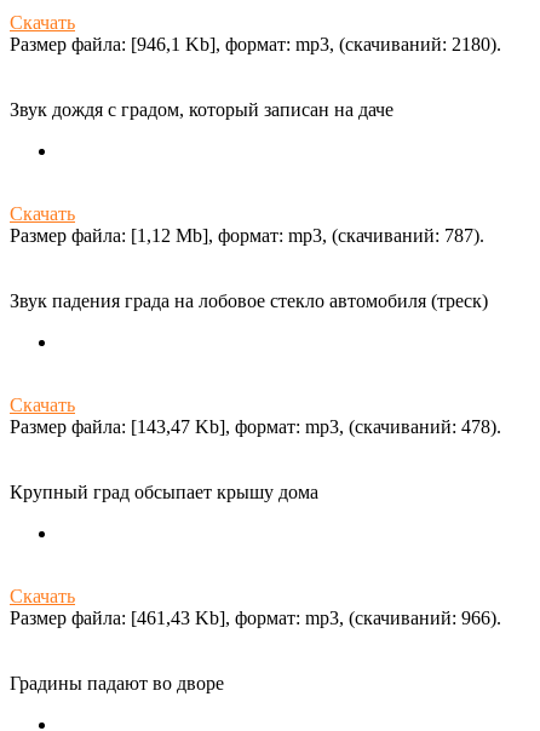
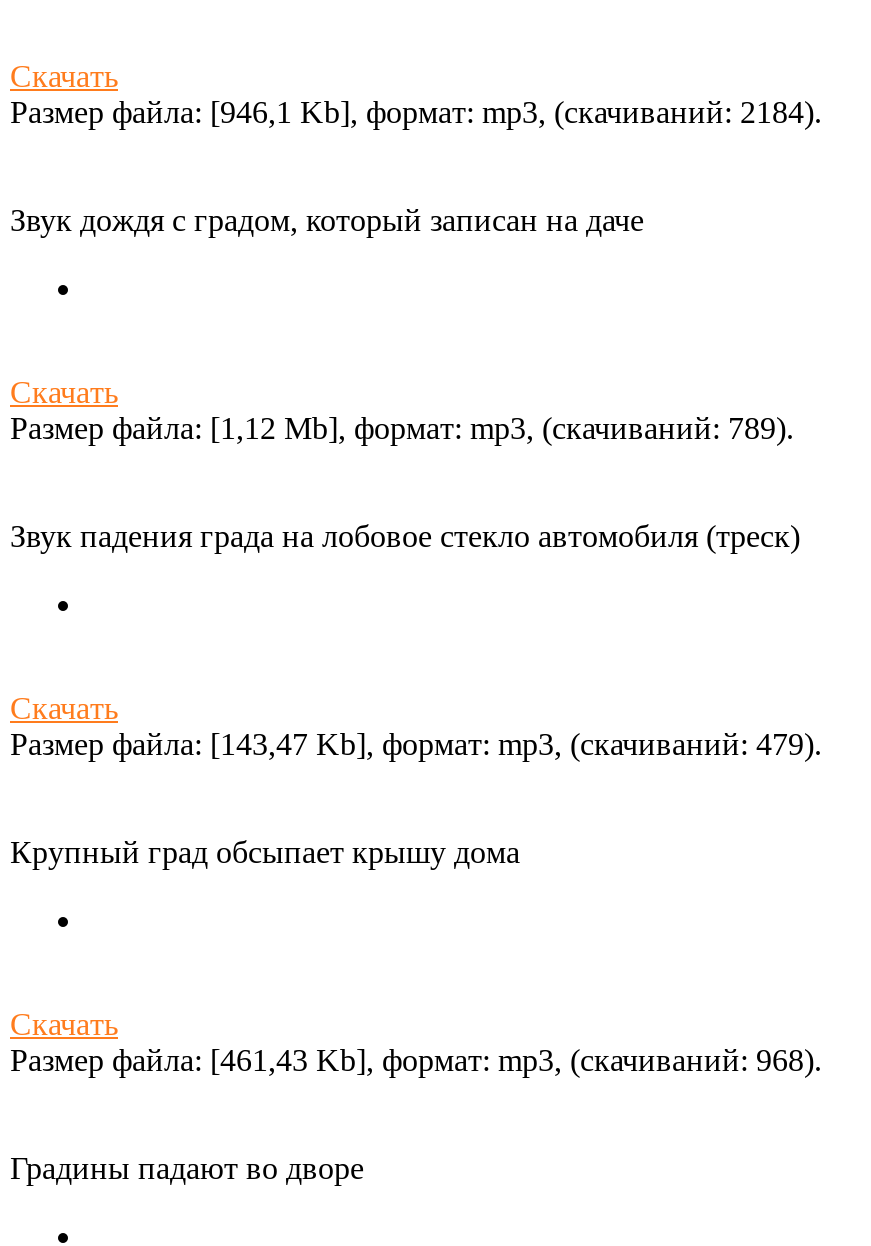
[10,34,501,54] Размер файла: [946,1 Kb], формат: mp3, (cкачиваний: 2180). -> [10,95,822,129] Размер файла: [946,1 Kb], формат: mp3, (cкачиваний: 2184).
[10,225,484,246] Размер файла: [1,12 Mb], формат: mp3, (cкачиваний: 787). -> [10,411,794,445] Размер файла: [1,12 Mb], формат: mp3, (cкачиваний: 789).
[10,416,501,437] Размер файла: [143,47 Kb], формат: mp3, (cкачиваний: 478). -> [10,727,822,761] Размер файла: [143,47 Kb], формат: mp3, (cкачиваний: 479).
[10,607,501,628] Размер файла: [461,43 Kb], формат: mp3, (cкачиваний: 966). -> [10,1043,822,1077] Размер файла: [461,43 Kb], формат: mp3, (cкачиваний: 968).

